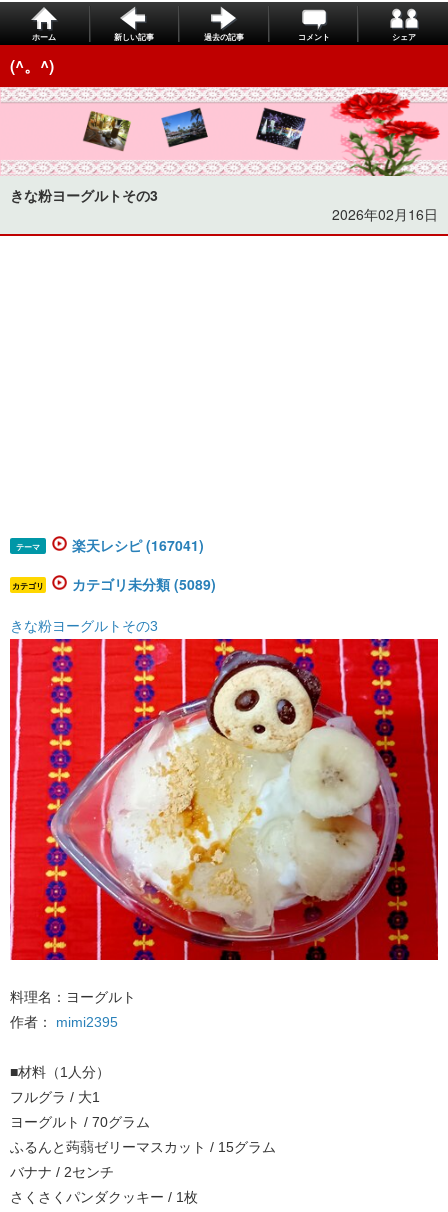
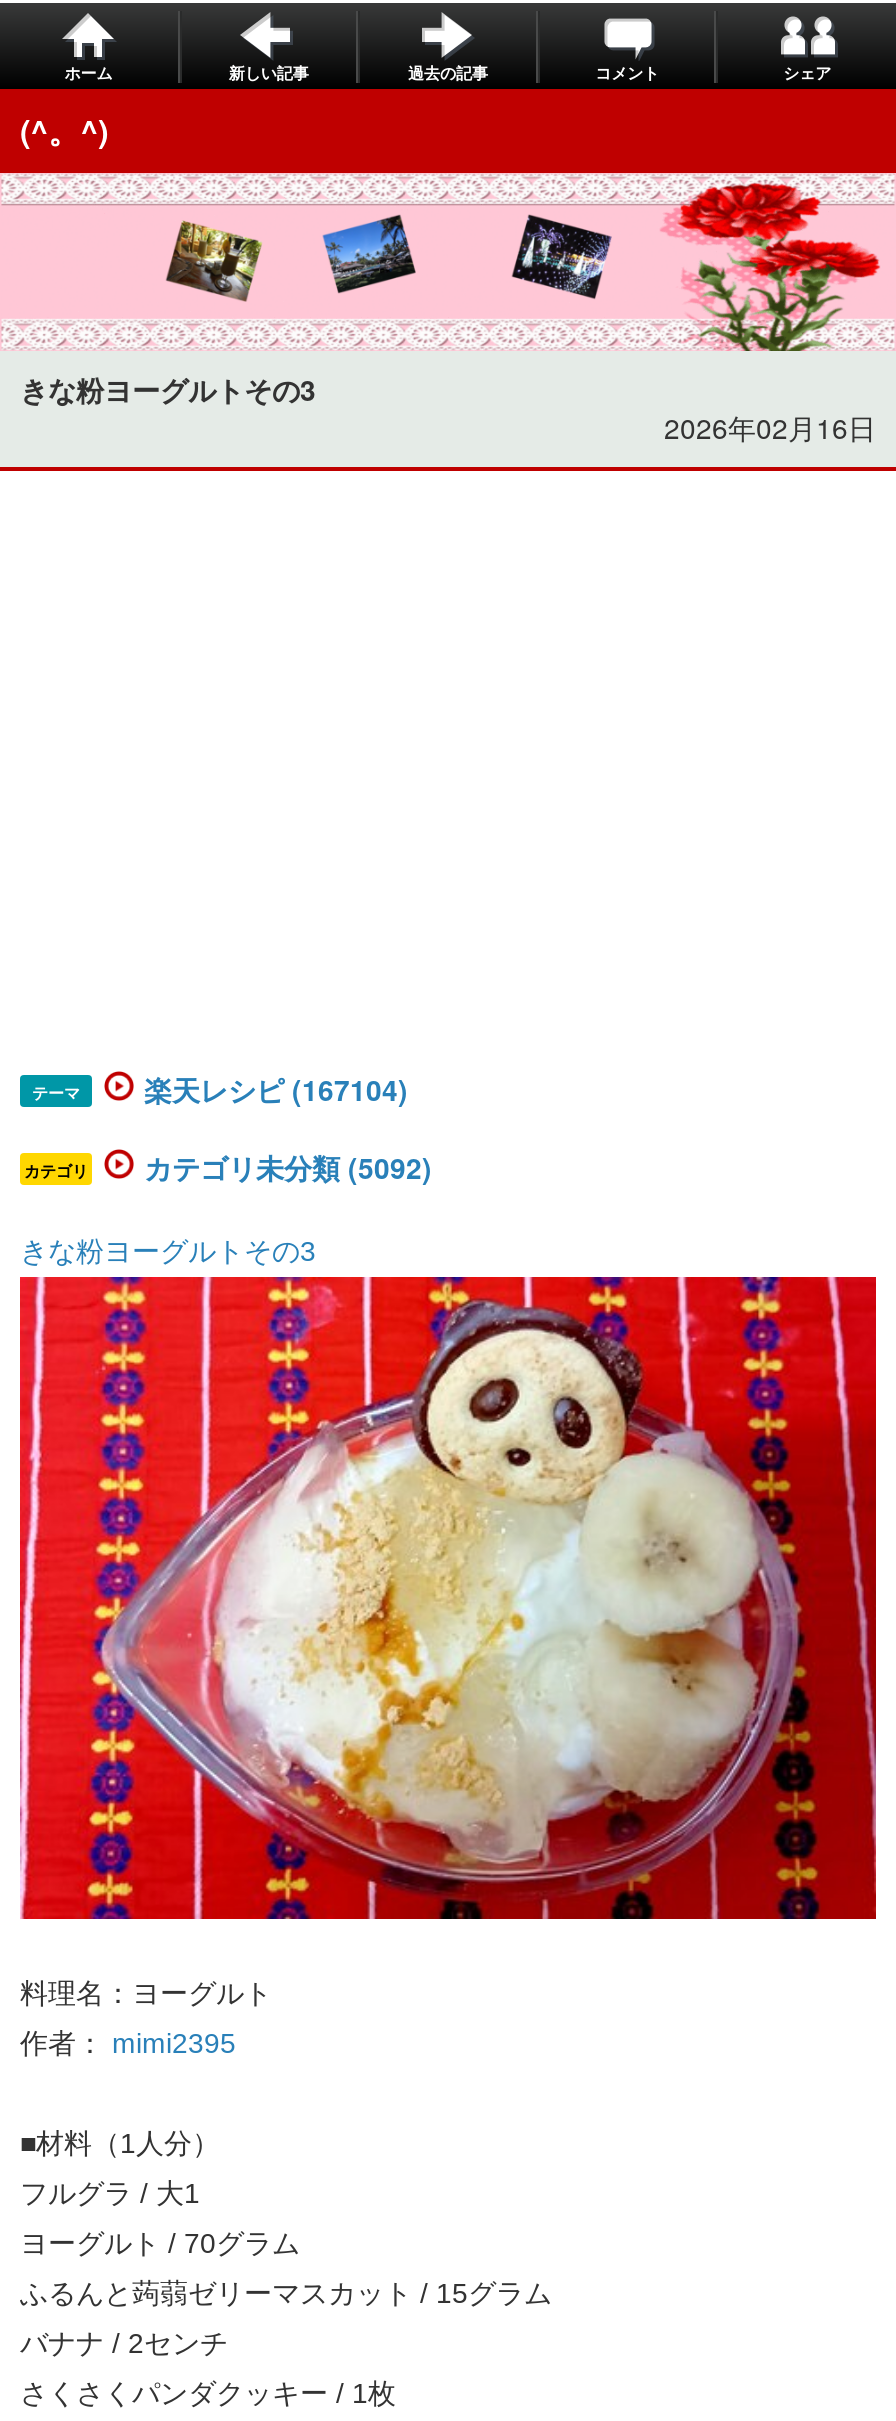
[72,535,204,555] 楽天レシピ (167041) -> [144,1070,408,1110] 楽天レシピ (167104)
[72,574,216,594] カテゴリ未分類 (5089) -> [144,1148,432,1188] カテゴリ未分類 (5092)

